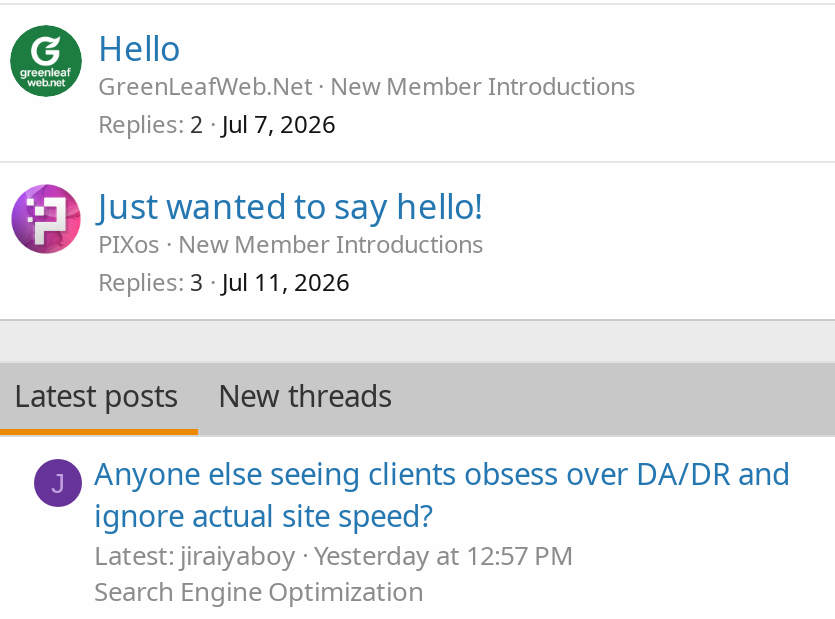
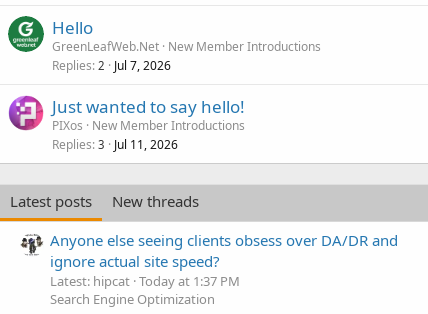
[51,467,65,499] J -> none
[94,538,574,574] Latest: jiraiyaboy Yesterday at 12:57 PM -> [50,272,240,290] Latest: hipcat Today at 1:37 PM

